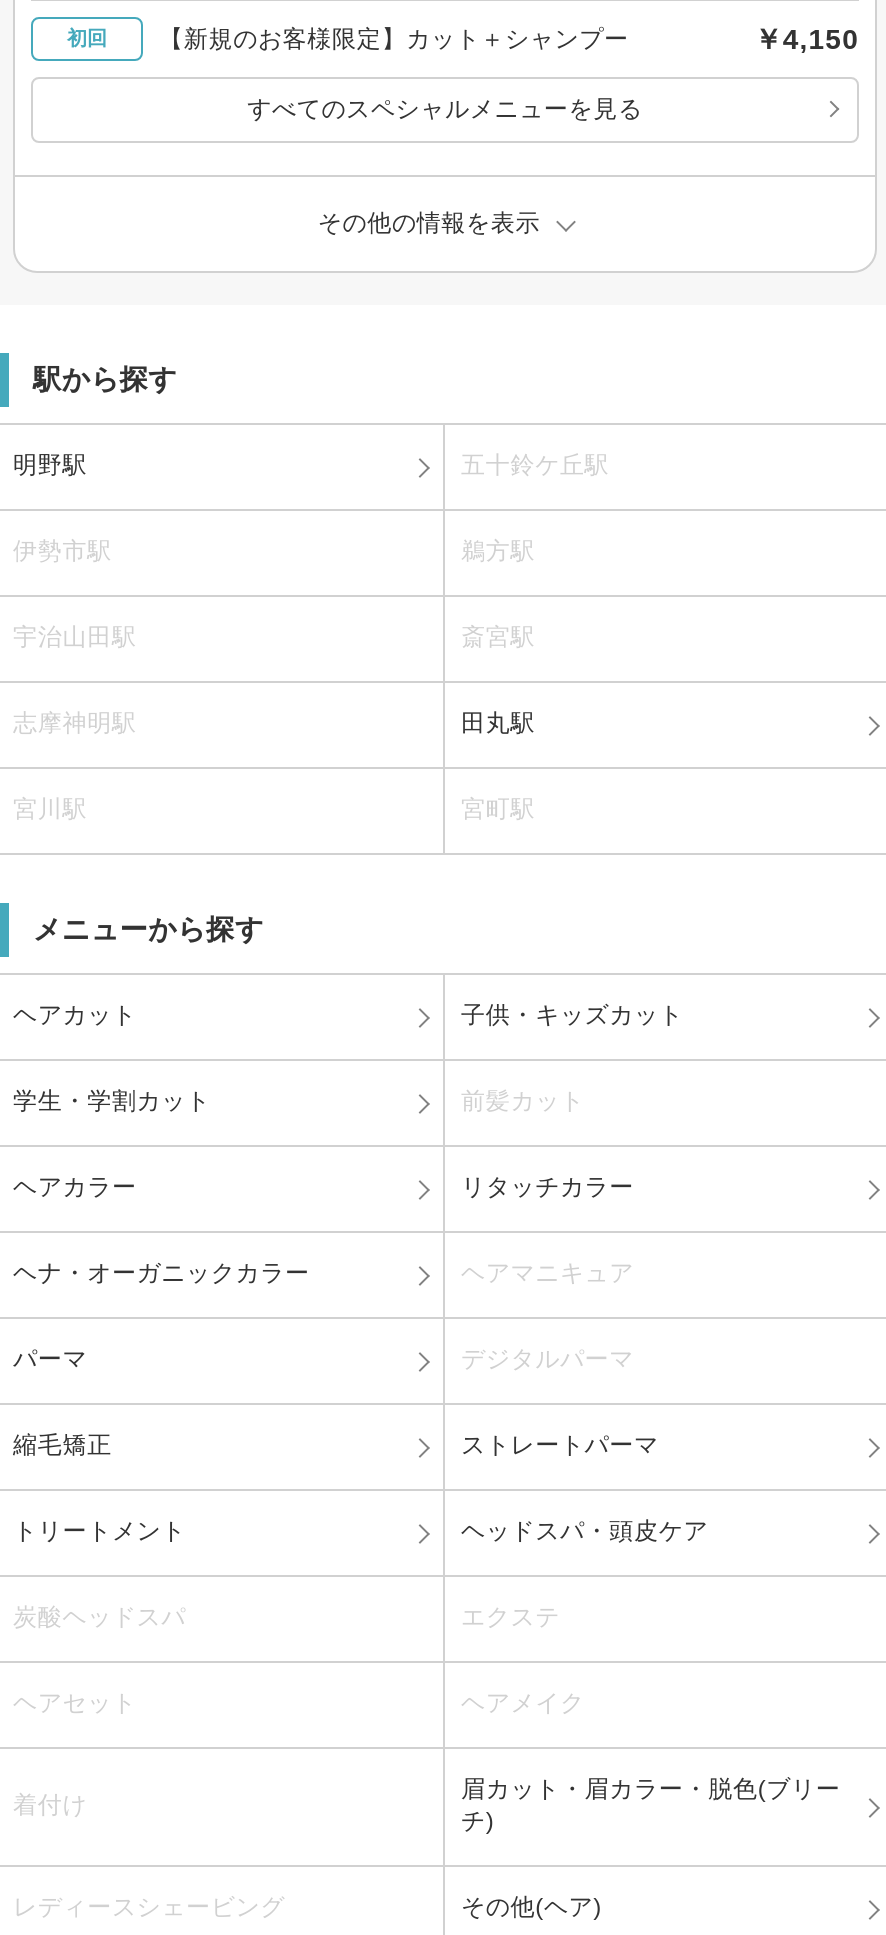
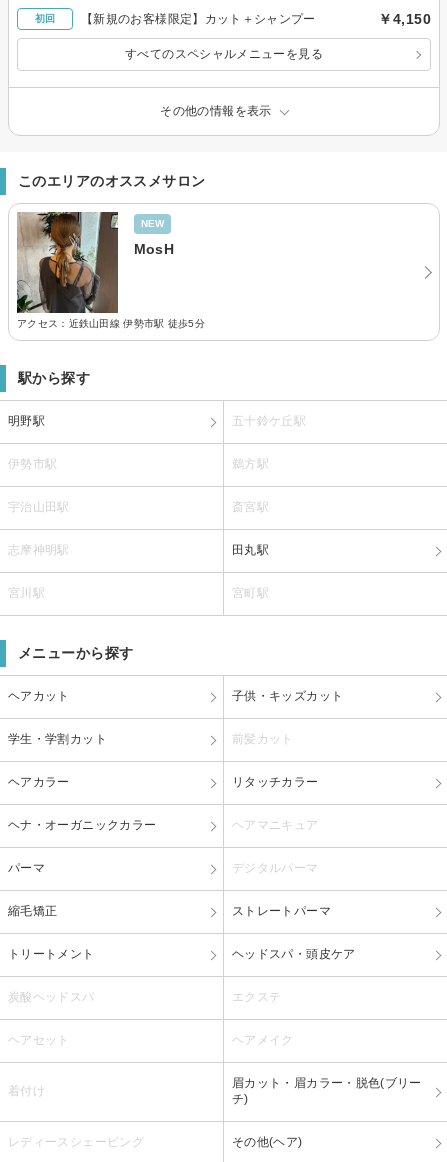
none -> [16,173,205,310] [image] | このエリアのオススメサロン | NEW | MosH
none -> [17,318,205,329] アクセス：近鉄山田線 伊勢市駅 徒歩5分

